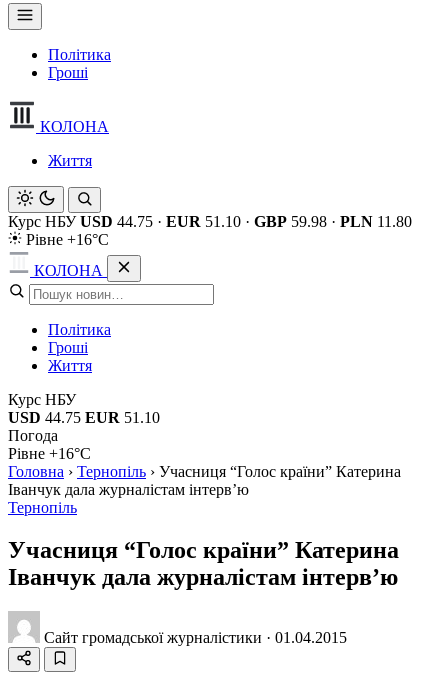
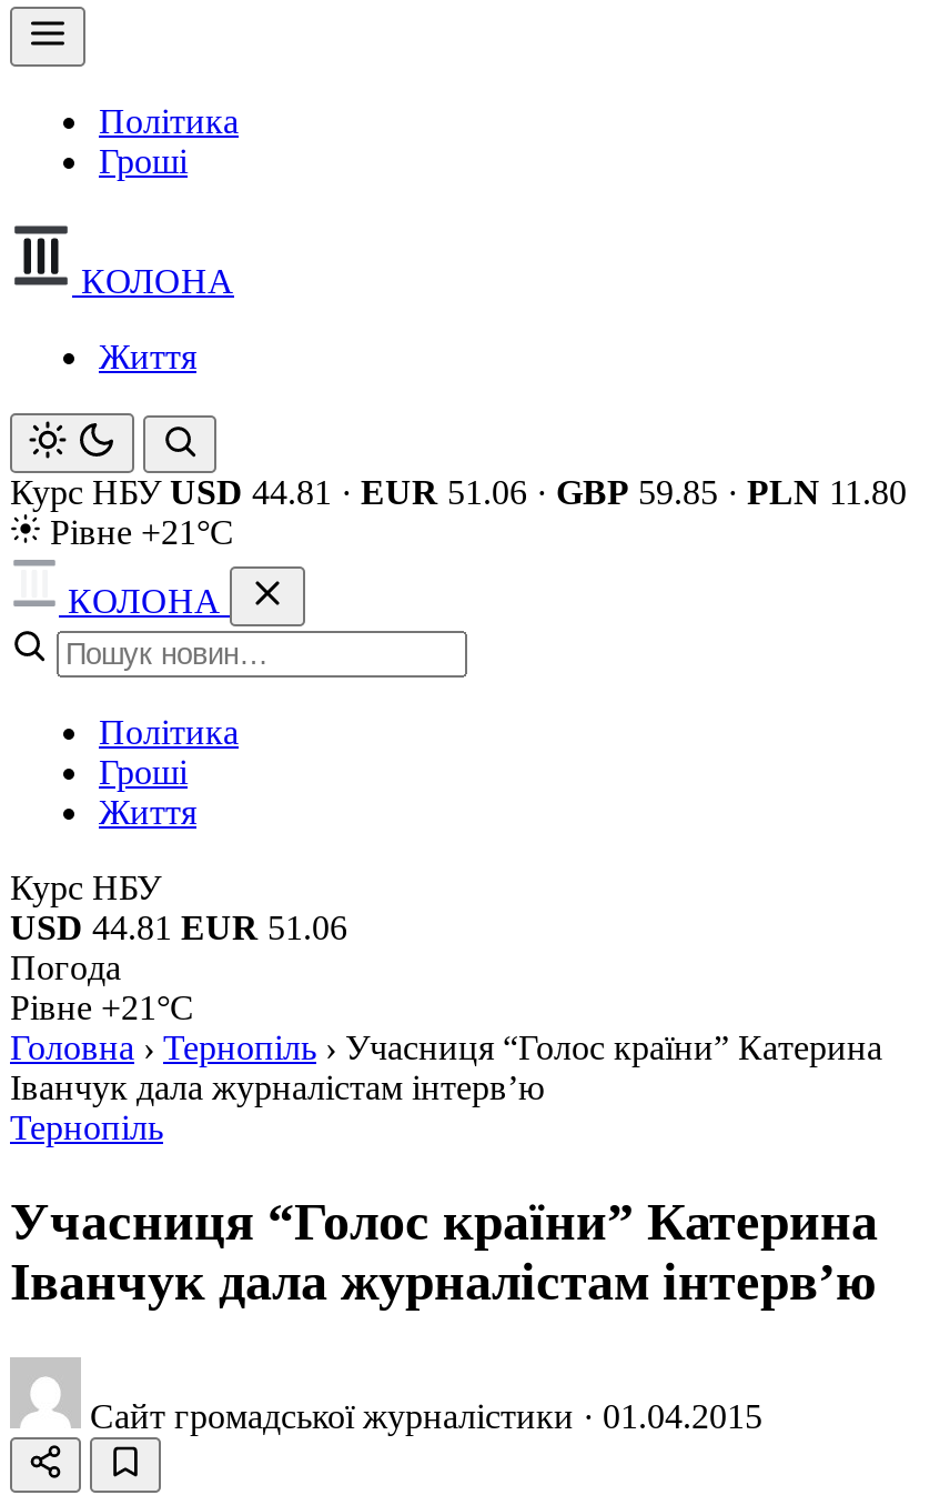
[8,213,412,230] Курс НБУ USD 44.75 · EUR 51.10 · GBP 59.98 · PLN 11.80 -> [10,473,907,511] Курс НБУ USD 44.81 · EUR 51.06 · GBP 59.85 · PLN 11.80
[22,231,109,248] Рівне +16°C -> [41,513,234,551] Рівне +21°C
[8,409,160,426] USD 44.75 EUR 51.10 -> [10,909,347,946] USD 44.81 EUR 51.06
[8,445,91,462] Рівне +16°C -> [10,989,194,1026] Рівне +21°C

